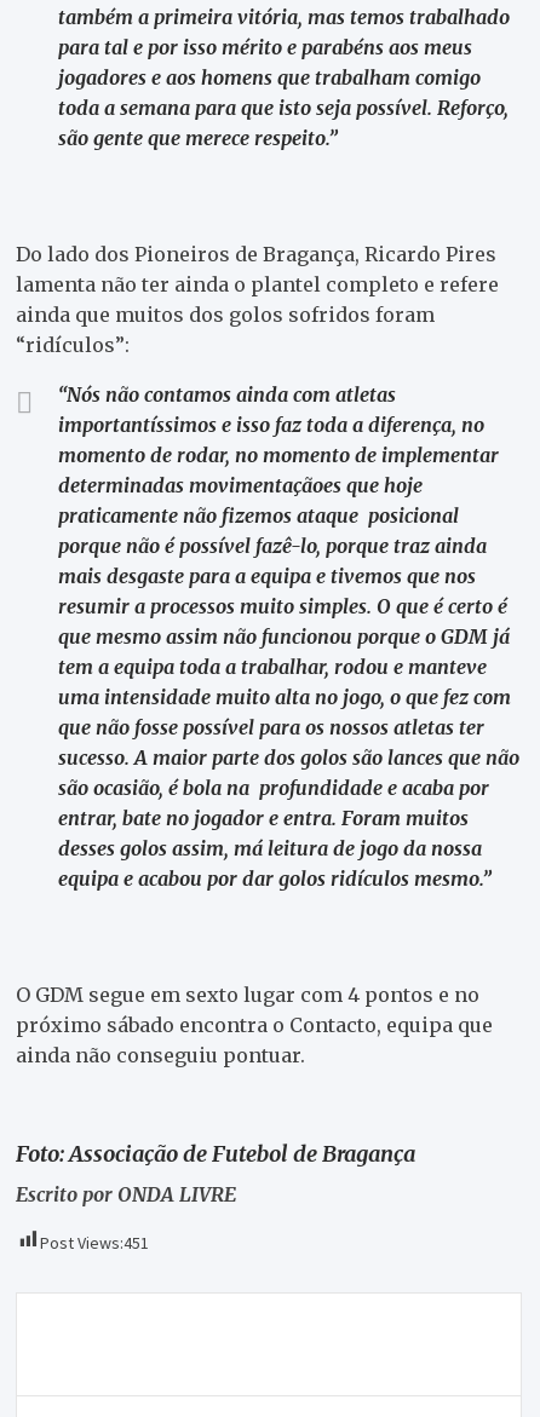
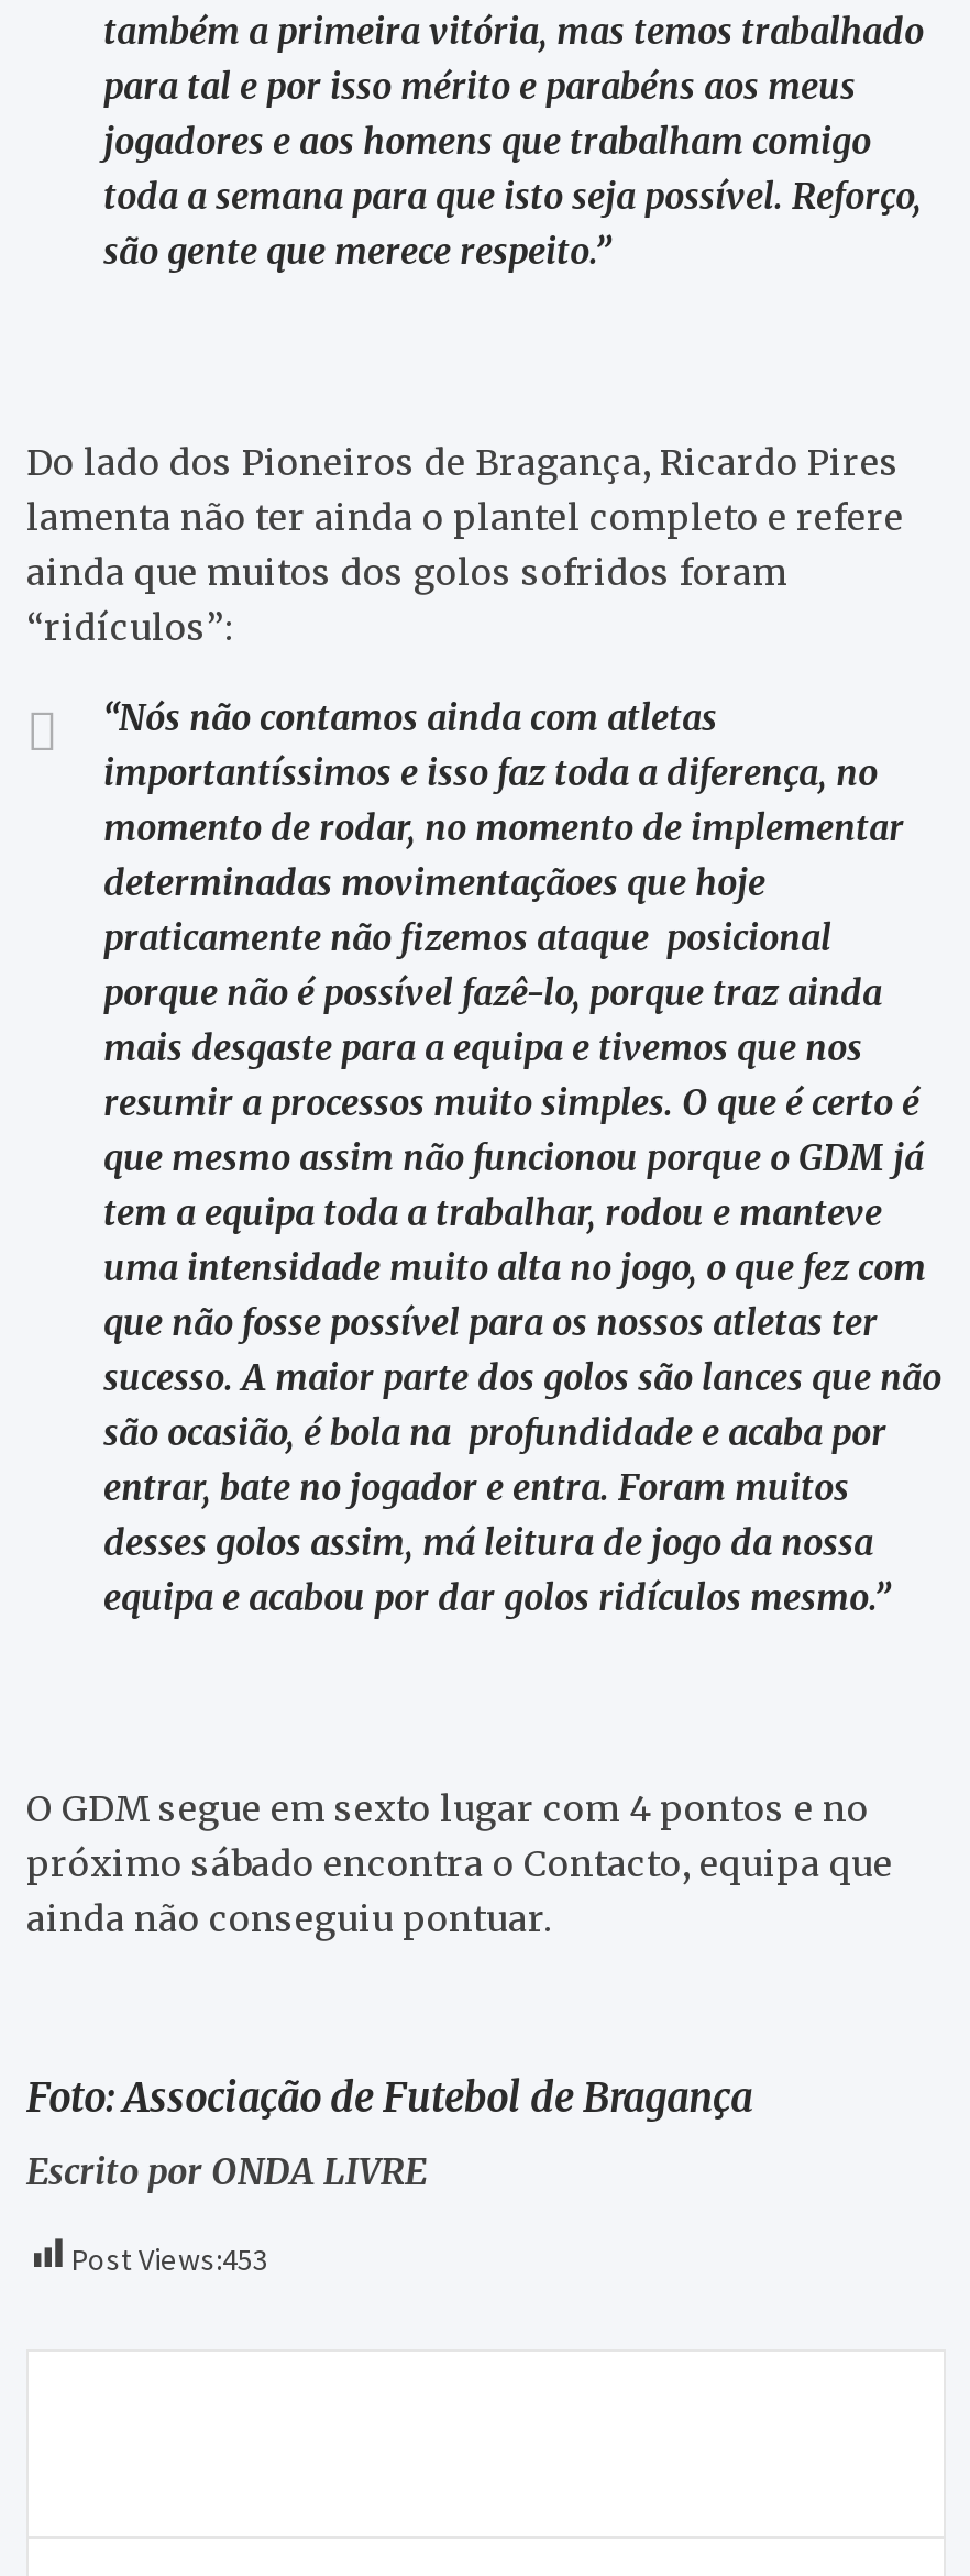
[40,1232,149,1253] Post Views:451 -> [70,2239,268,2279] Post Views:453

